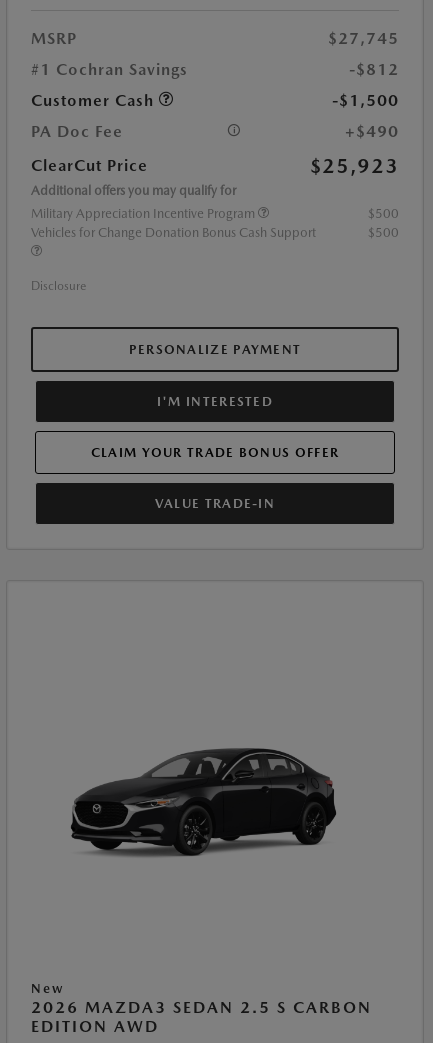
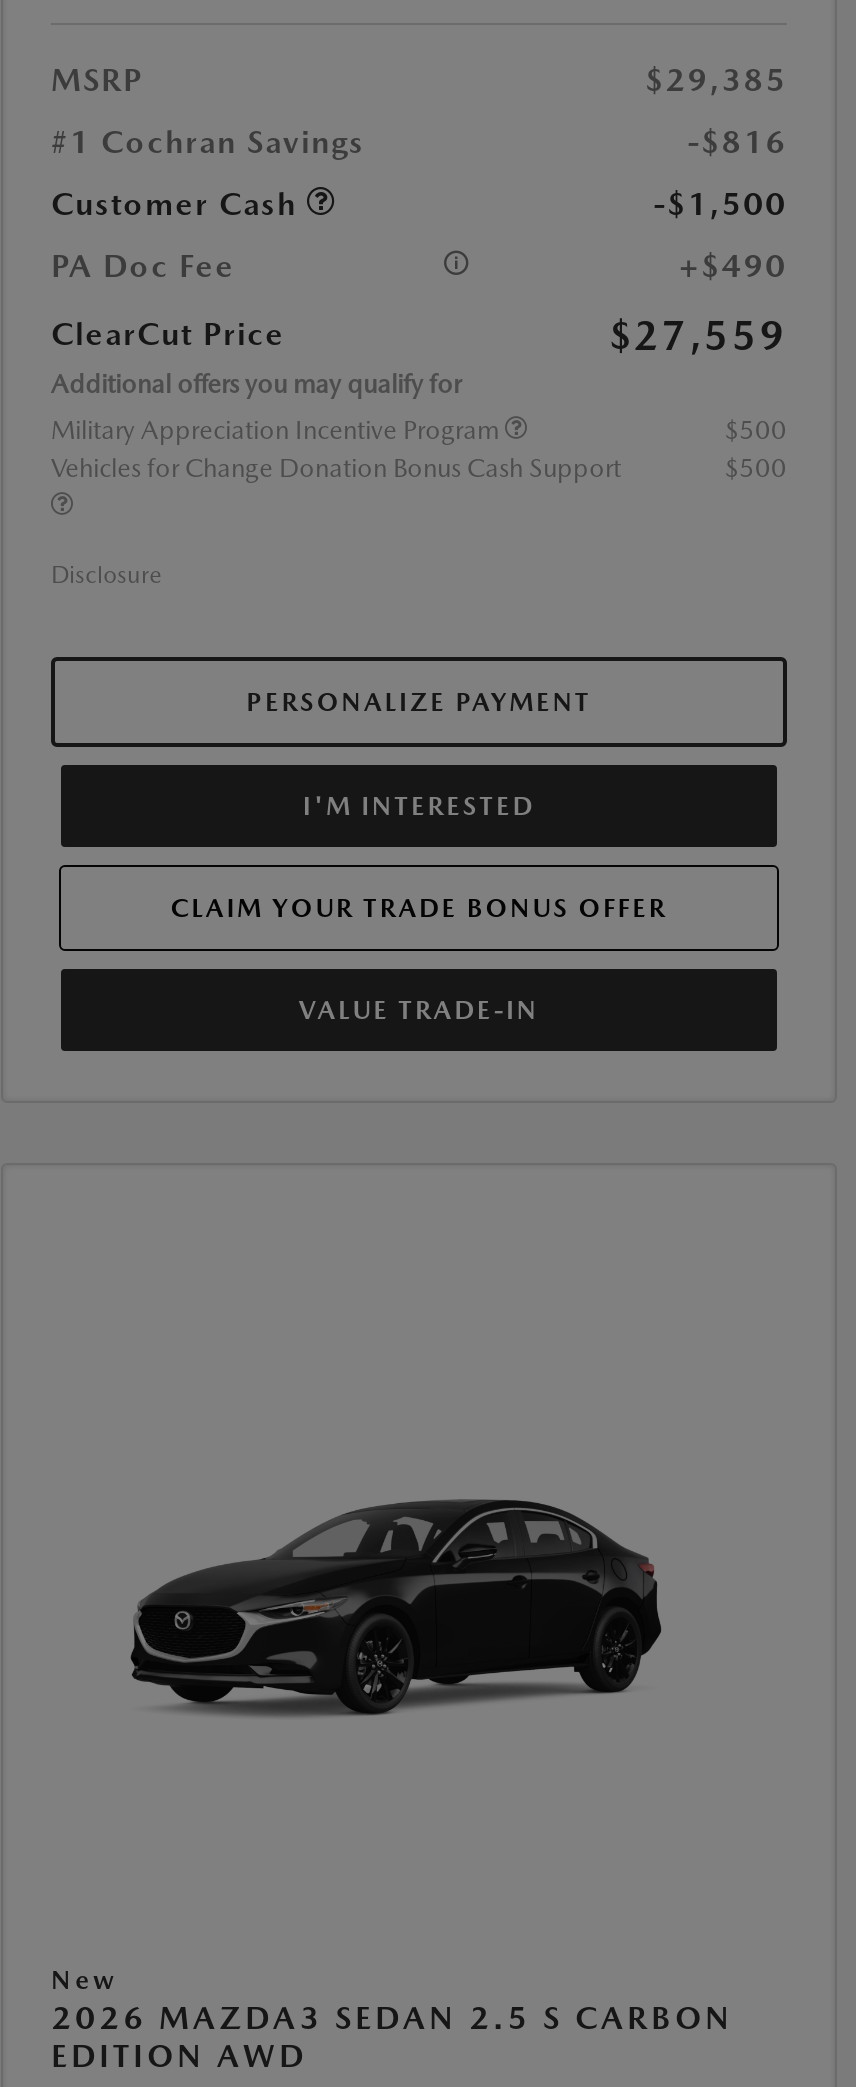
[328,29,399,48] $27,745 -> [645,60,787,98] $29,385
[349,60,399,79] -$812 -> [687,122,787,160] -$816
[310,154,399,178] $25,923 -> [609,310,787,358] $27,559

